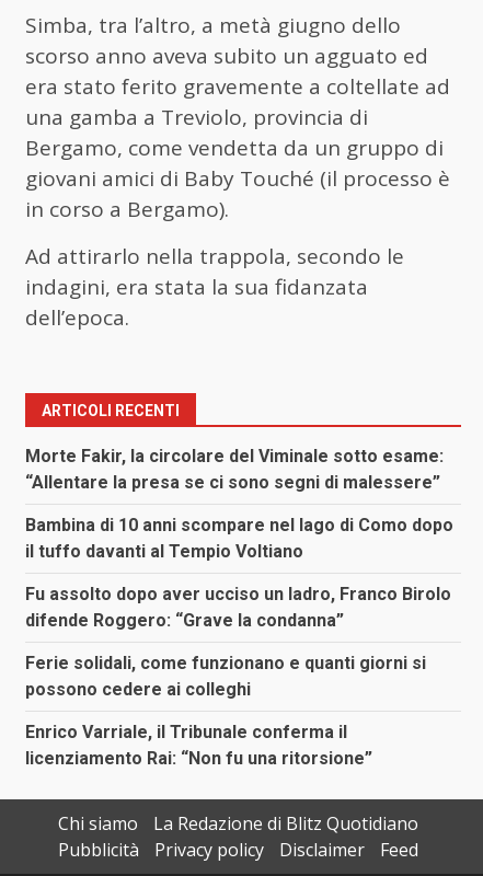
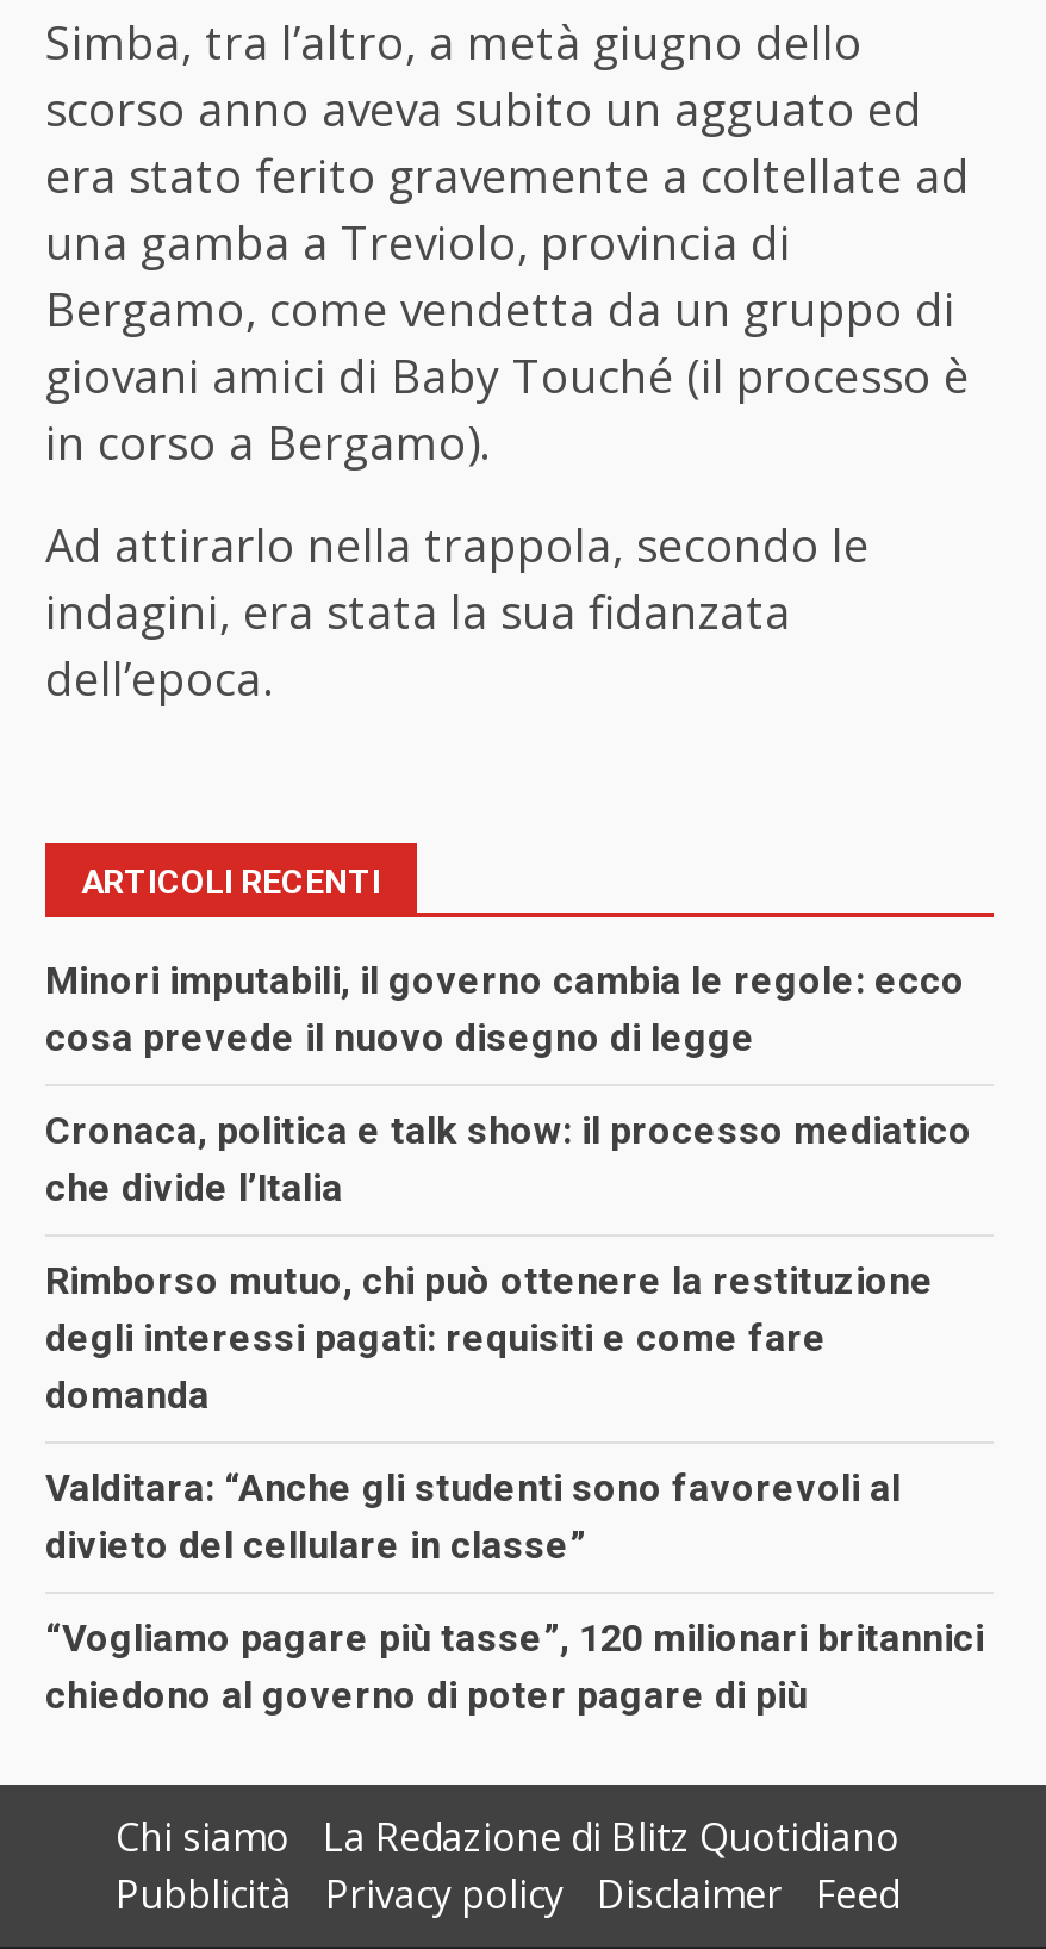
[25,445,444,492] Morte Fakir, la circolare del Viminale sotto esame: | “Allentare la presa se ci sono segni di malessere” -> [45,957,965,1059] Minori imputabili, il governo cambia le regole: ecco | cosa prevede il nuovo disegno di legge
[25,514,453,561] Bambina di 10 anni scompare nel lago di Como dopo | il tuffo davanti al Tempio Voltiano -> [45,1107,972,1209] Cronaca, politica e talk show: il processo mediatico | che divide l’Italia
[25,583,451,630] Fu assolto dopo aver ucciso un ladro, Franco Birolo | difende Roggero: “Grave la condanna” -> [45,1257,934,1417] Rimborso mutuo, chi può ottenere la restituzione | degli interessi pagati: requisiti e come fare | domanda
[25,652,426,699] Ferie solidali, come funzionano e quanti giorni si | possono cedere ai colleghi -> [45,1464,901,1567] Valditara: “Anche gli studenti sono favorevoli al | divieto del cellulare in classe”
[25,721,372,768] Enrico Varriale, il Tribunale conferma il | licenziamento Rai: “Non fu una ritorsione” -> [45,1614,984,1717] “Vogliamo pagare più tasse”, 120 milionari britannici | chiedono al governo di poter pagare di più

